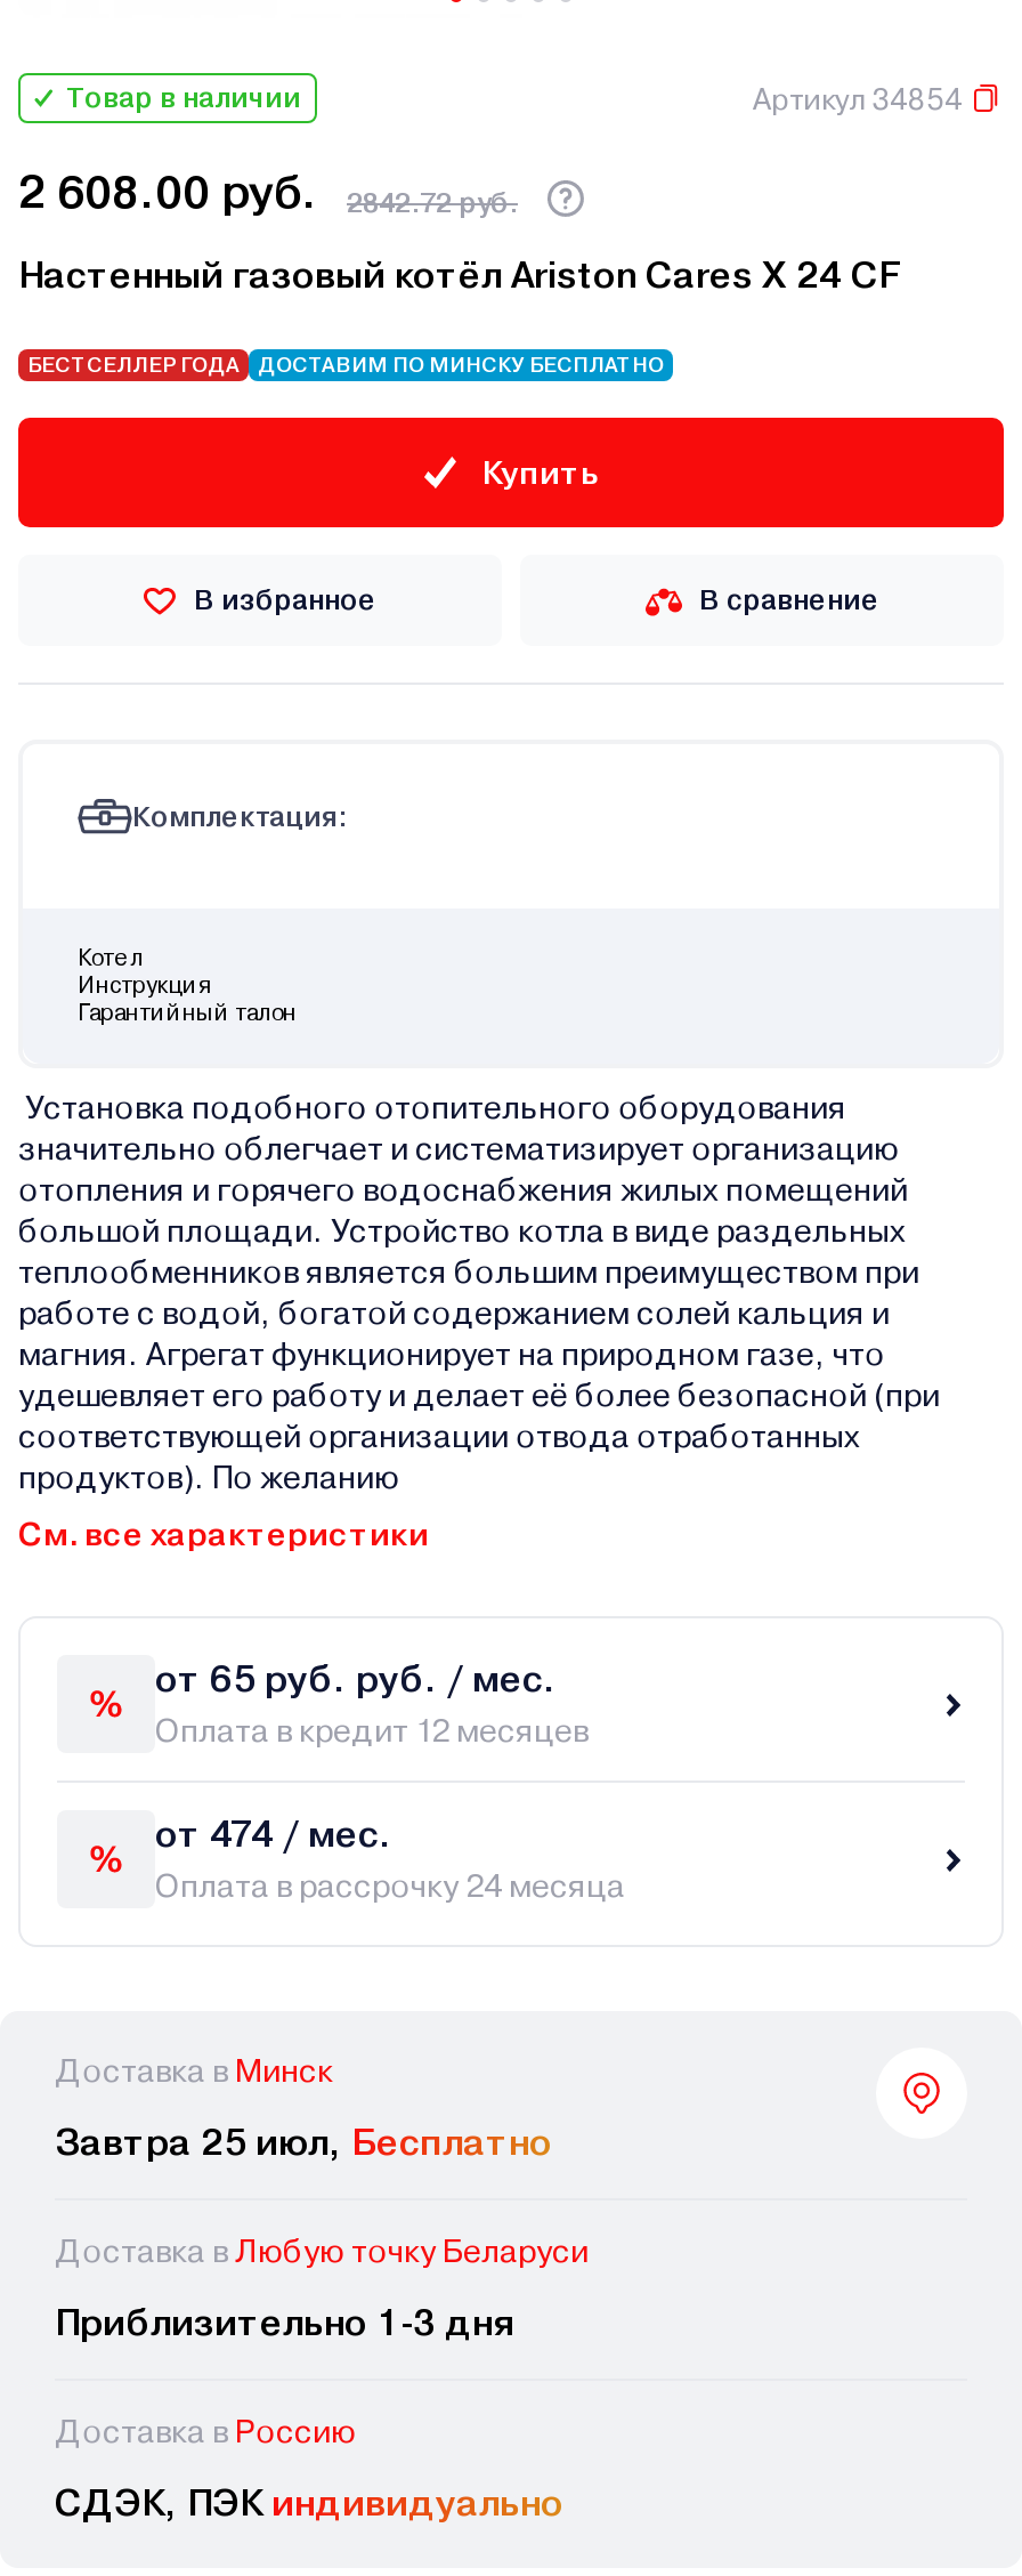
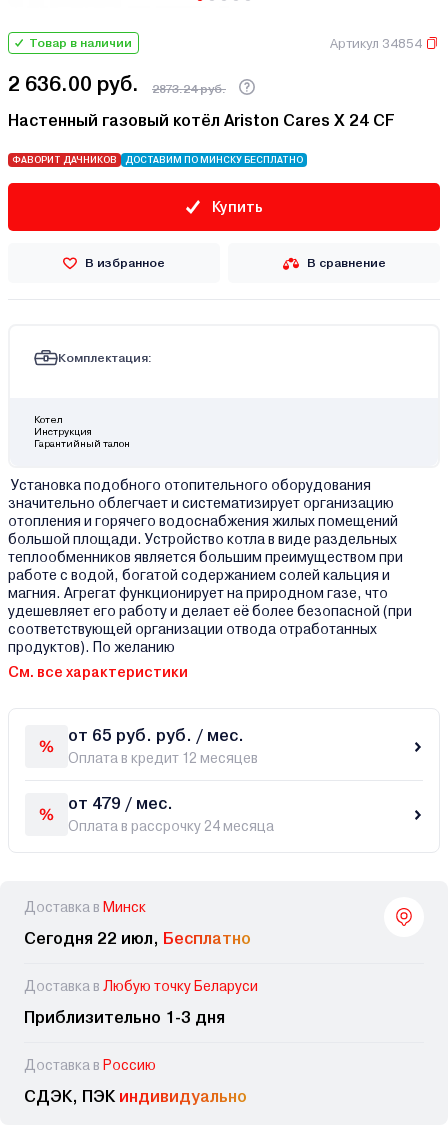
[18,167,317,219] 2 608.00 руб. -> [8,73,139,96] 2 636.00 руб.
[347,187,518,219] 2842.72 руб. -> [152,82,226,96] 2873.24 руб.
[27,354,240,377] БЕСТСЕЛЛЕР ГОДА -> [12,155,117,165] ФАВОРИТ ДАЧНИКОВ
[155,1812,392,1856] от 474 / мес. -> [68,794,173,813] от 479 / мес.
[55,2121,552,2164] Завтра 25 июл, Бесплатно -> [24,929,251,948] Сегодня 22 июл, Бесплатно

